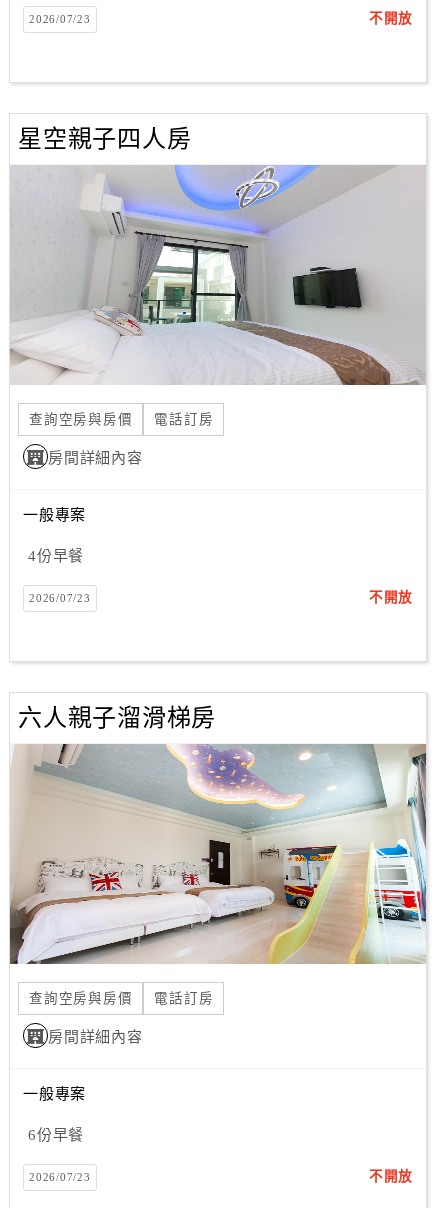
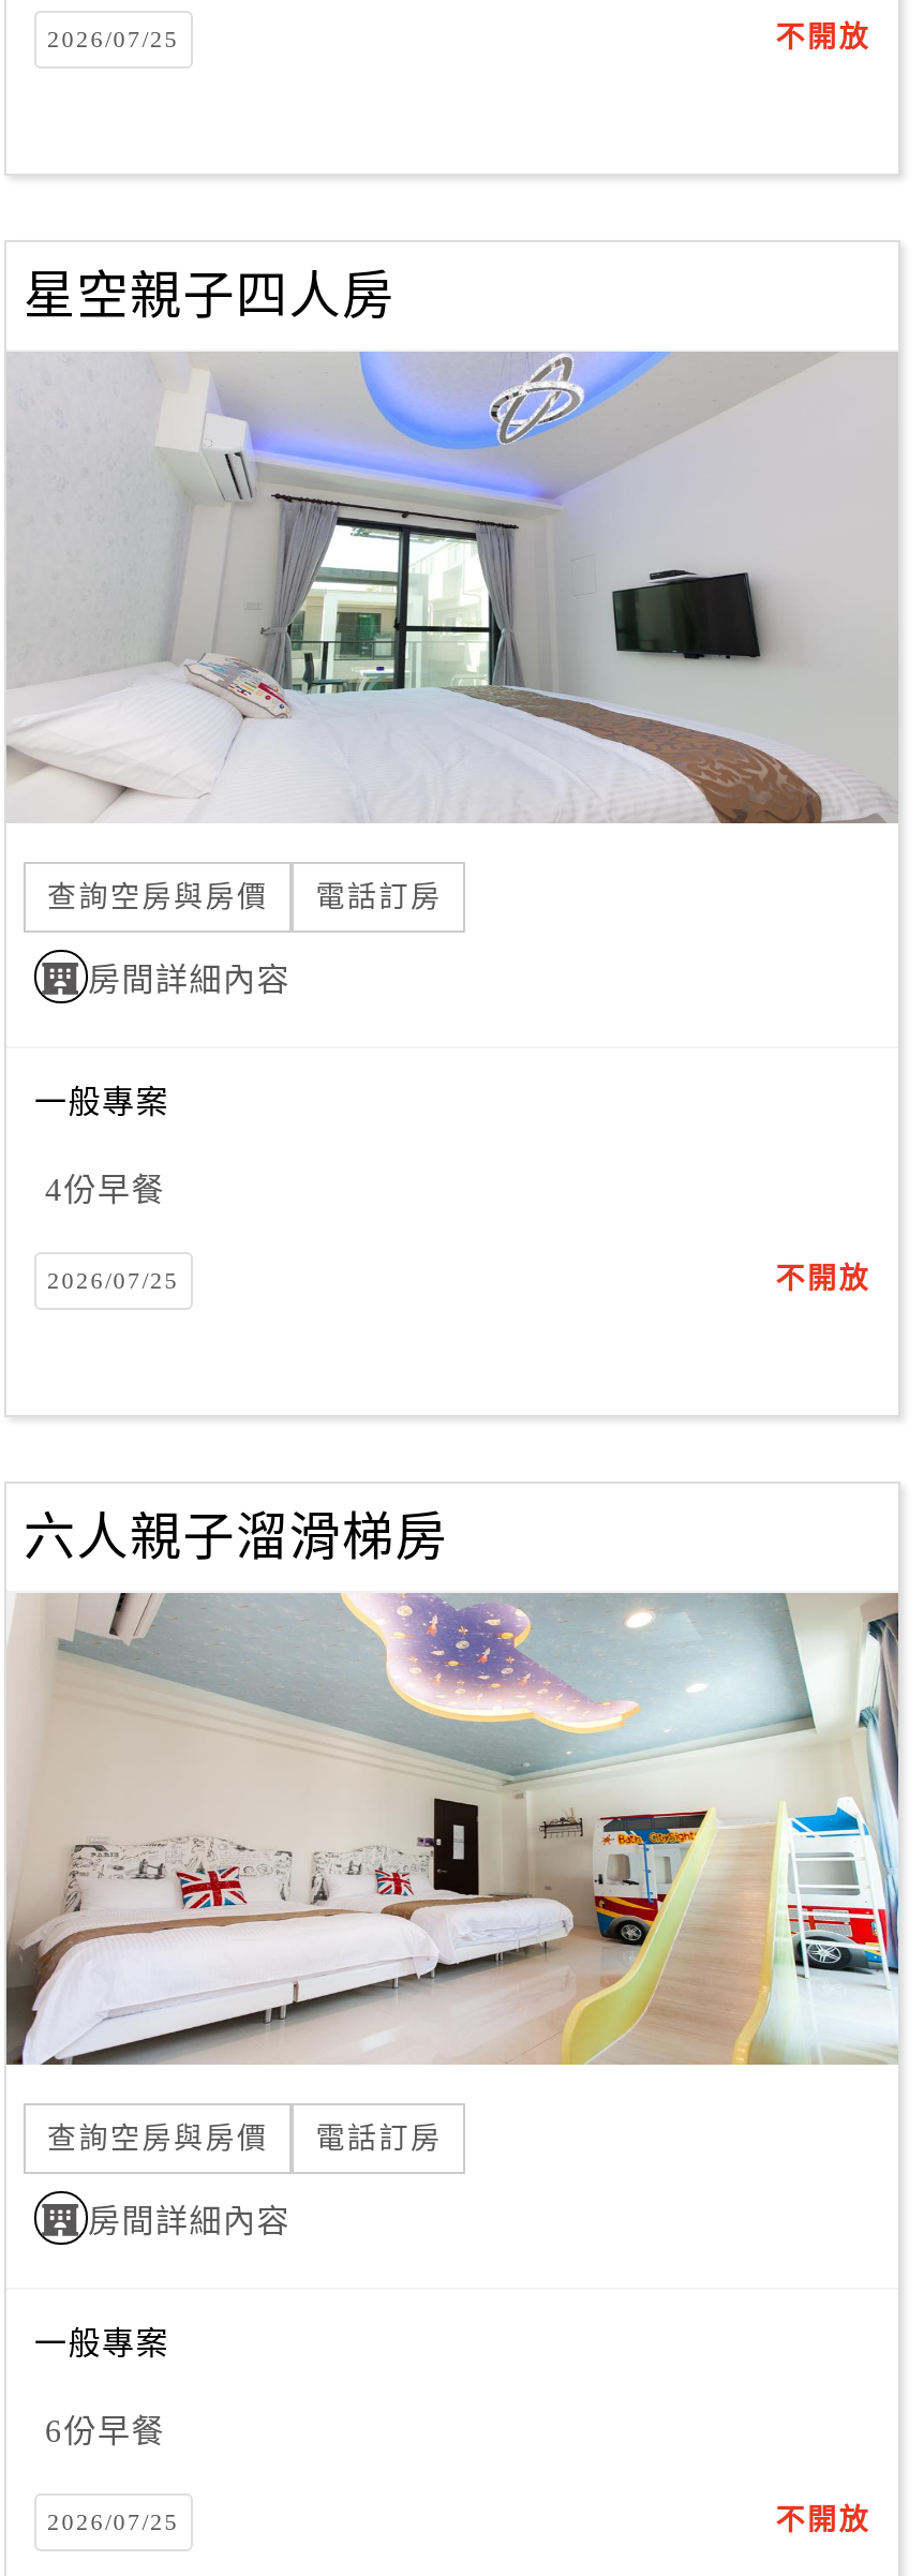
[29,13,90,25] 2026/07/23 -> [47,26,179,51] 2026/07/25
[29,592,90,604] 2026/07/23 -> [47,1267,179,1293] 2026/07/25
[29,1171,90,1183] 2026/07/23 -> [47,2508,179,2534] 2026/07/25

